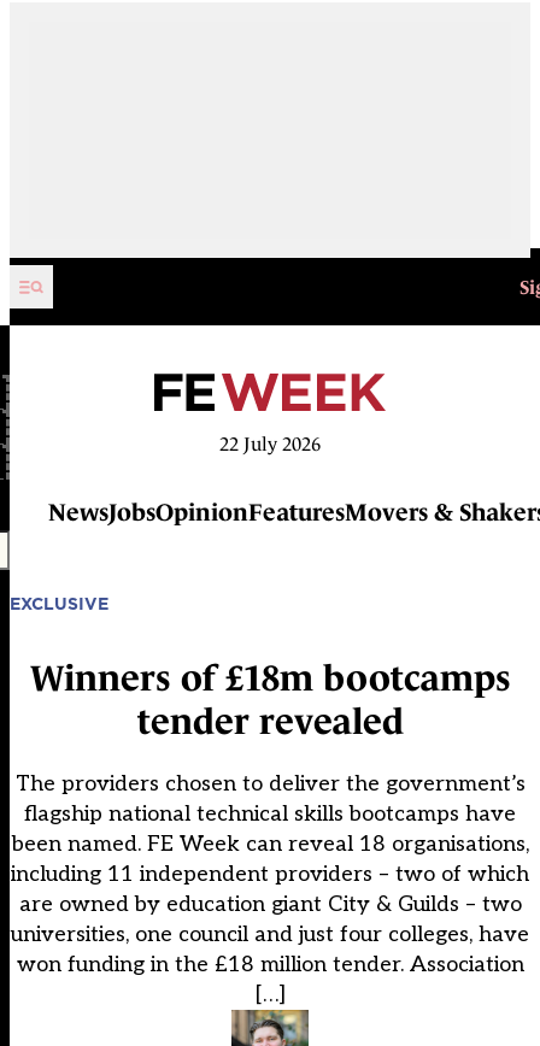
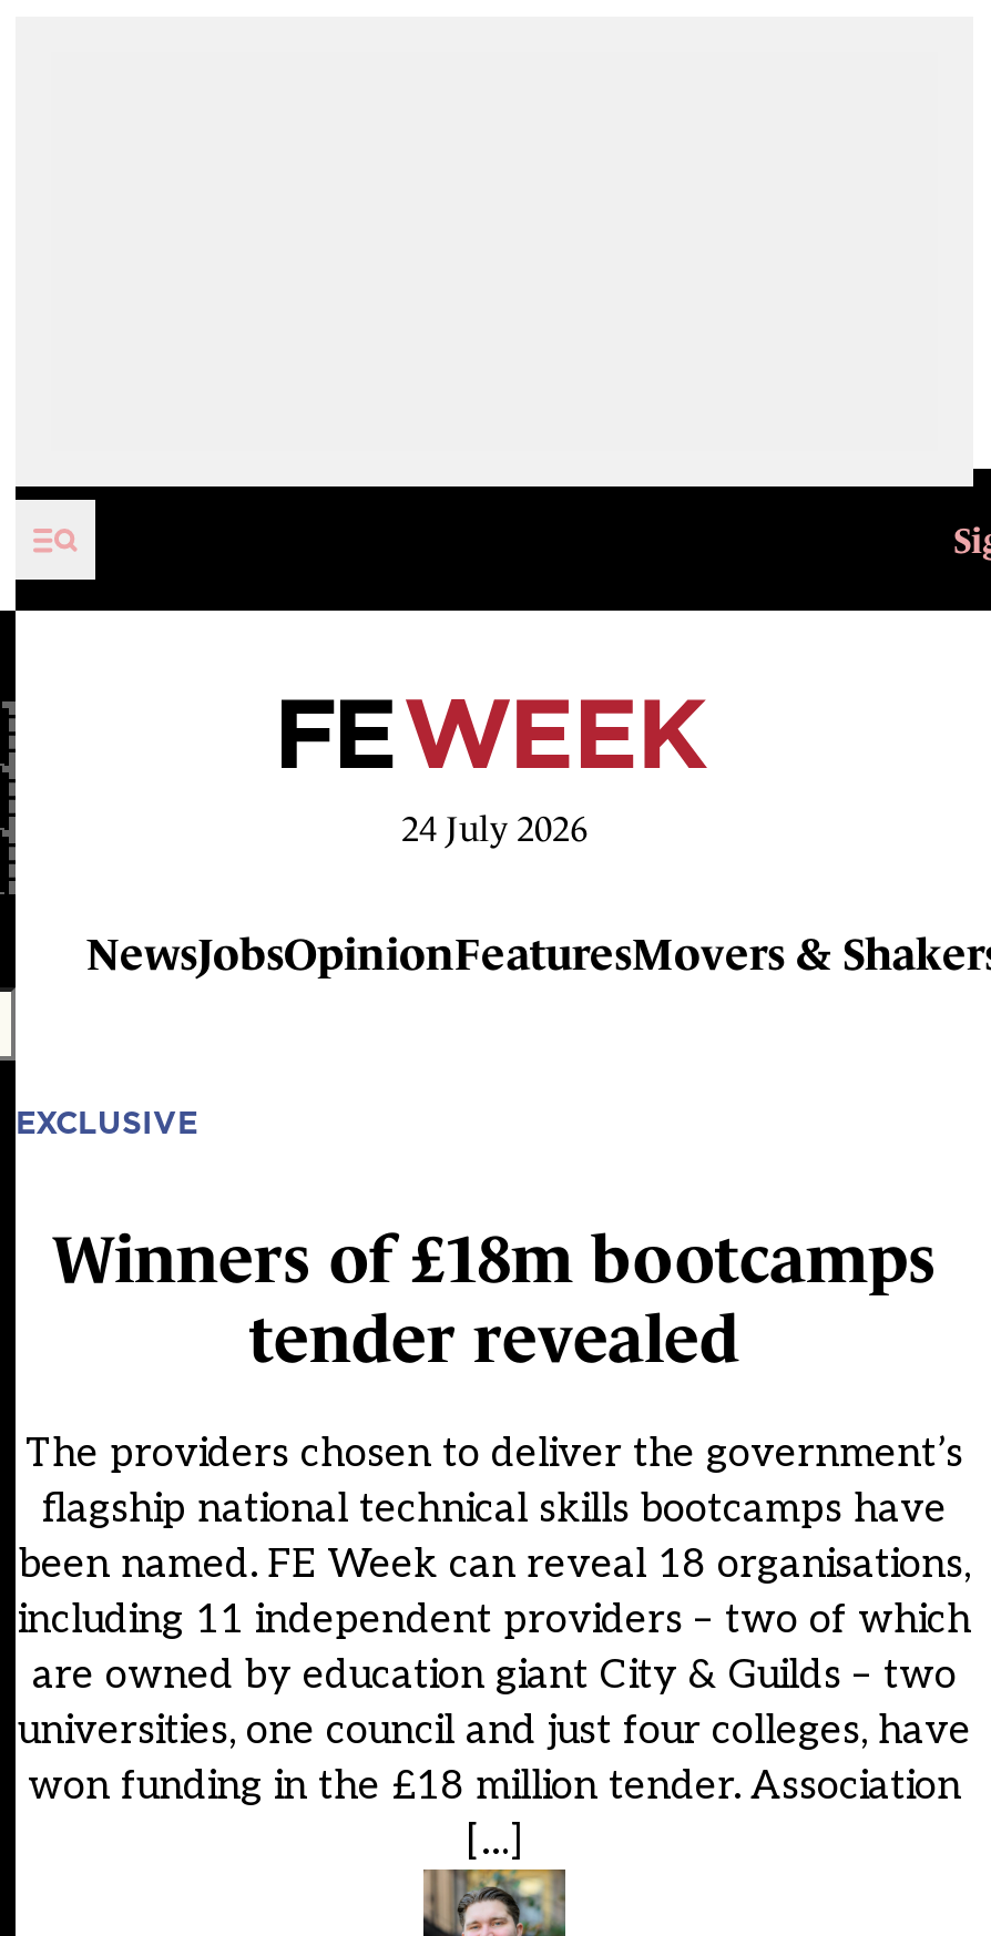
[219,434,321,455] 22 July 2026 -> [401,811,588,848] 24 July 2026

